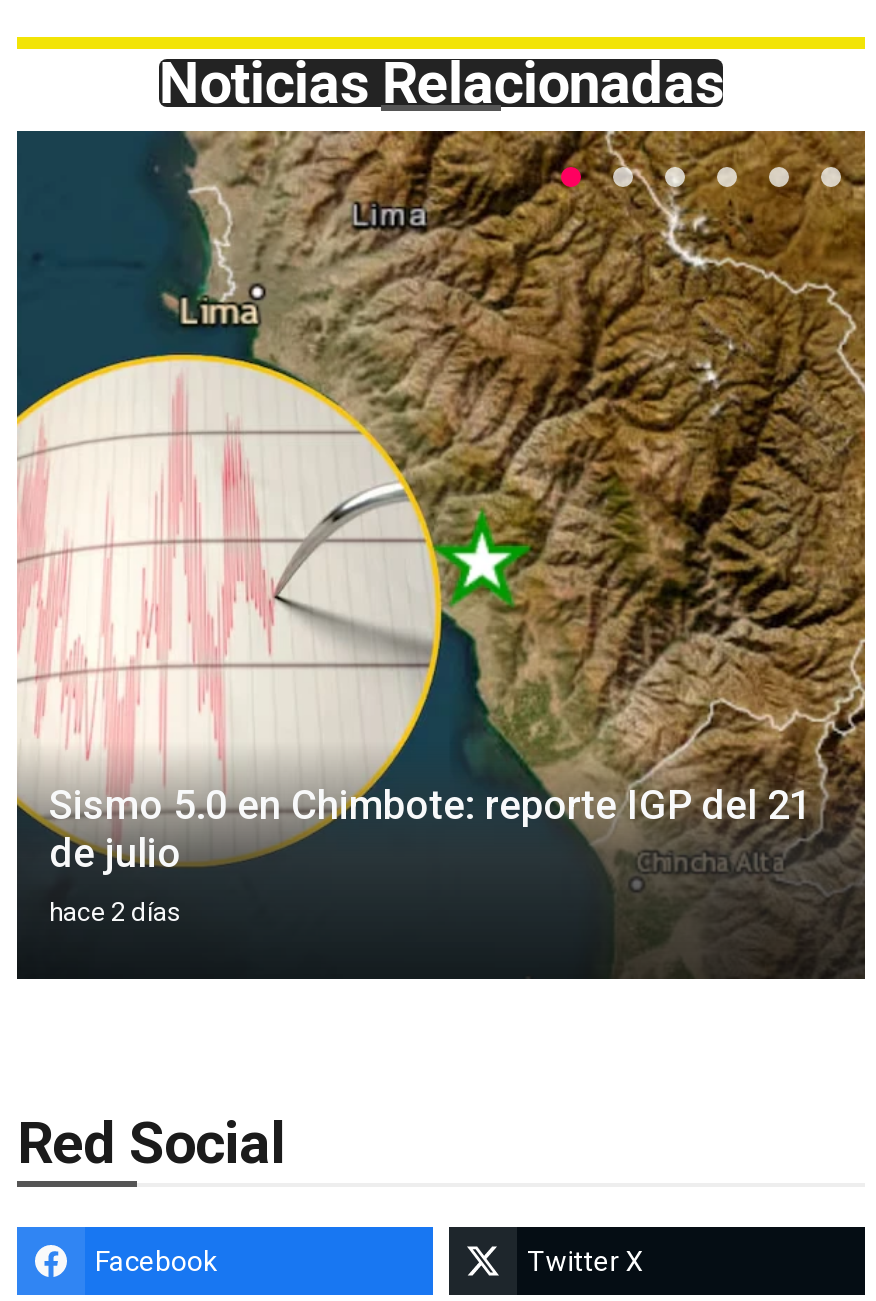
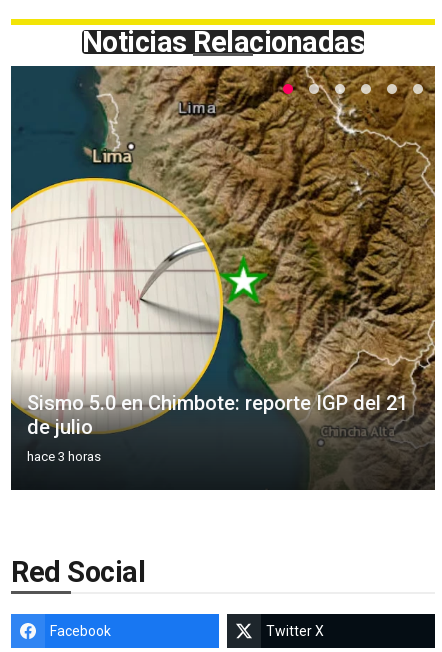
[49,897,181,927] hace 2 días -> [27,449,101,464] hace 3 horas

